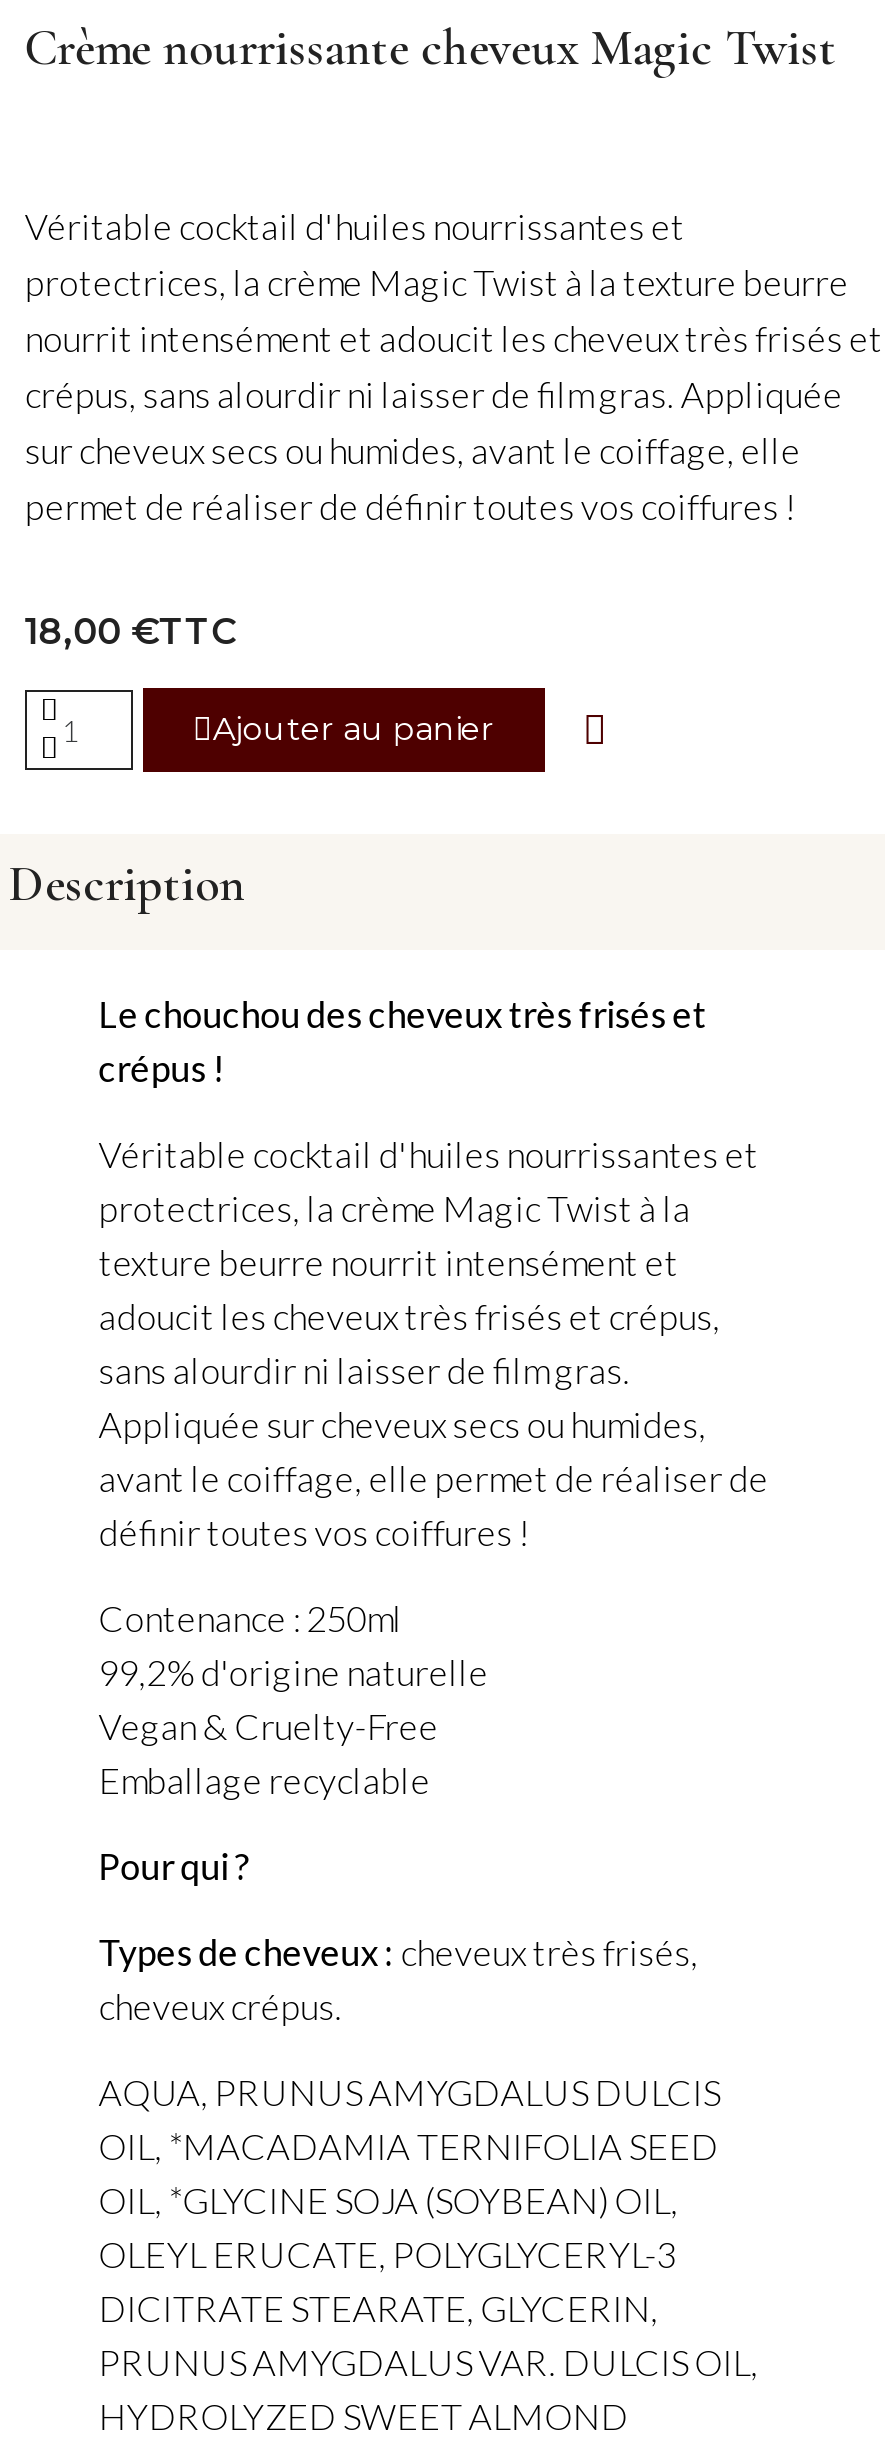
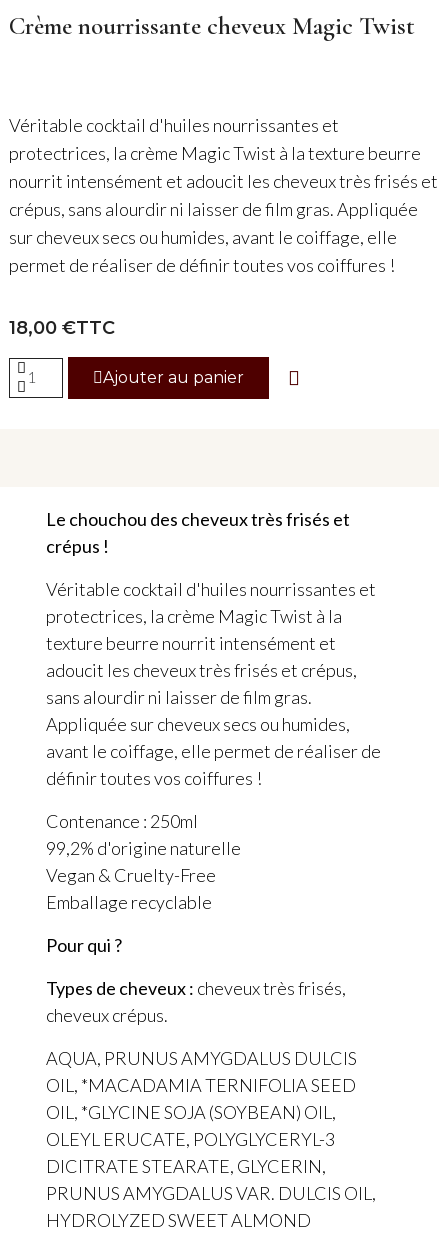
[9,853,245,913] Description -> none

